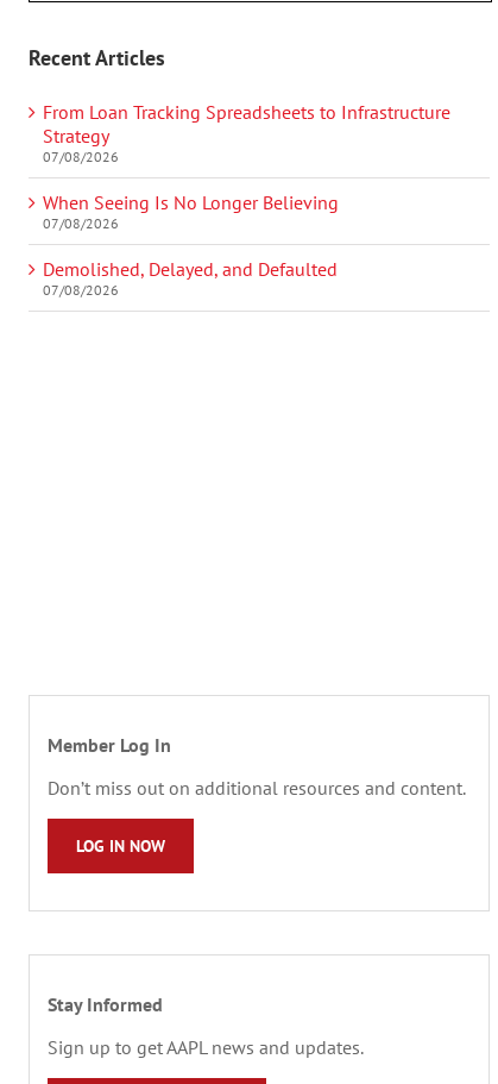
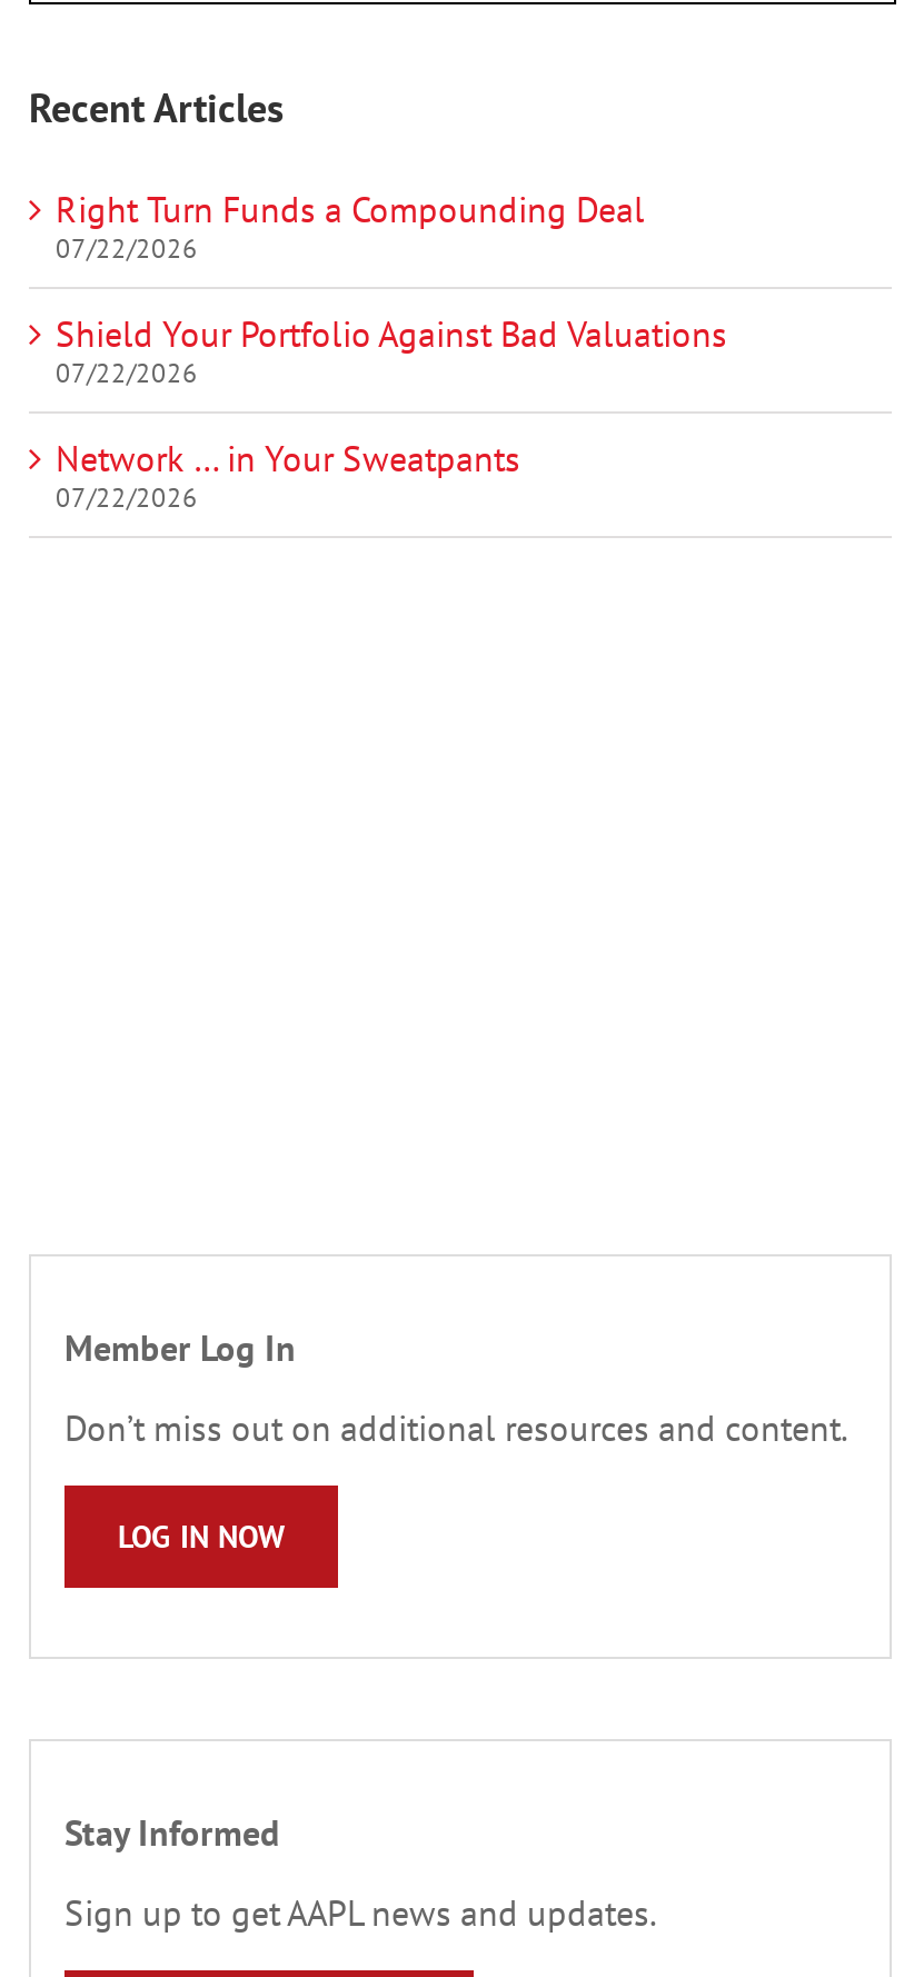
[43,100,450,165] From Loan Tracking Spreadsheets to Infrastructure | Strategy | 07/08/2026 -> [56,187,645,265] Right Turn Funds a Compounding Deal | 07/22/2026
[43,190,339,232] When Seeing Is No Longer Believing | 07/08/2026 -> [56,311,727,389] Shield Your Portfolio Against Bad Valuations | 07/22/2026
[43,257,338,299] Demolished, Delayed, and Defaulted | 07/08/2026 -> [56,436,520,514] Network … in Your Sweatpants | 07/22/2026

